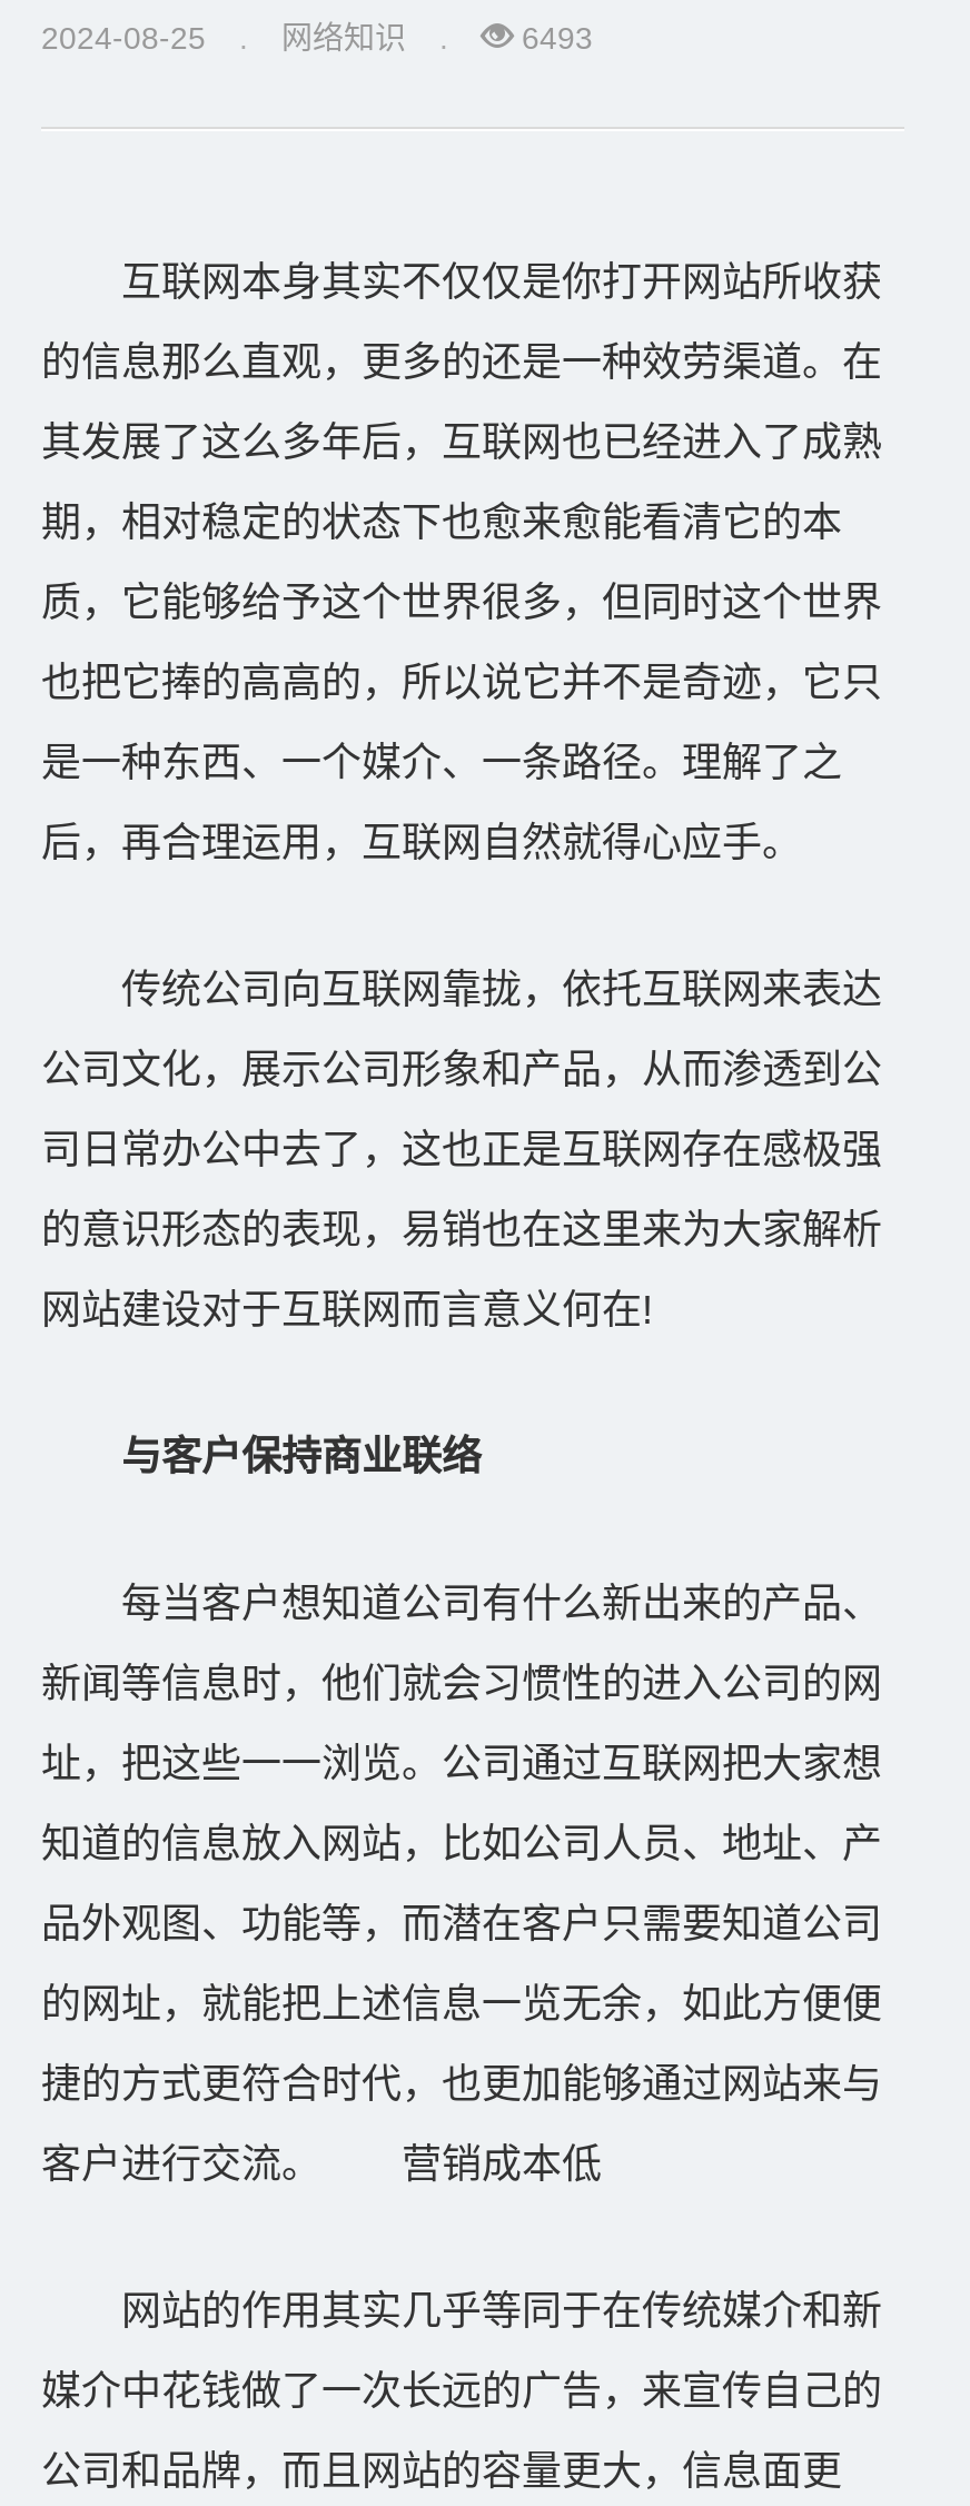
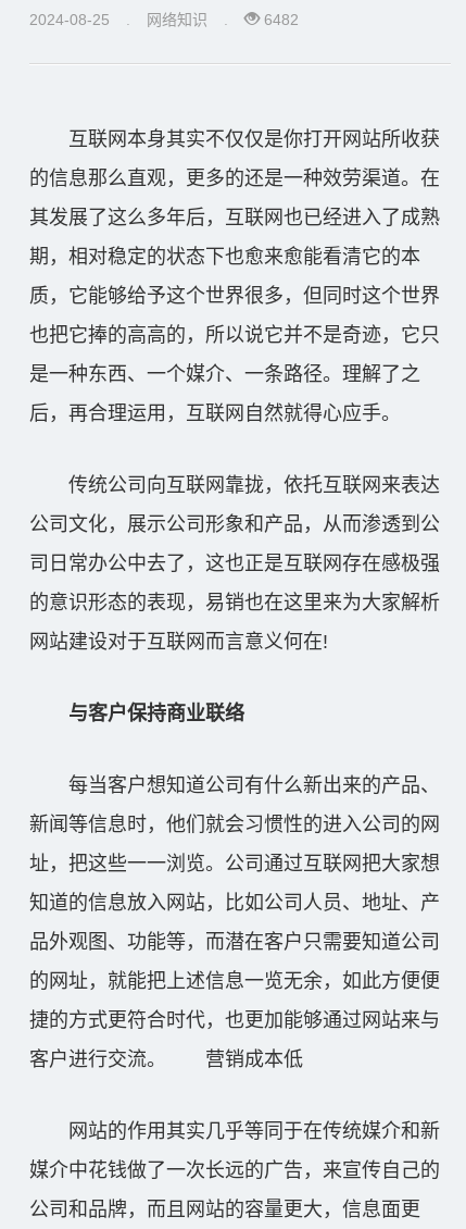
[522,20,593,56] 6493 -> [264,11,299,28] 6482

